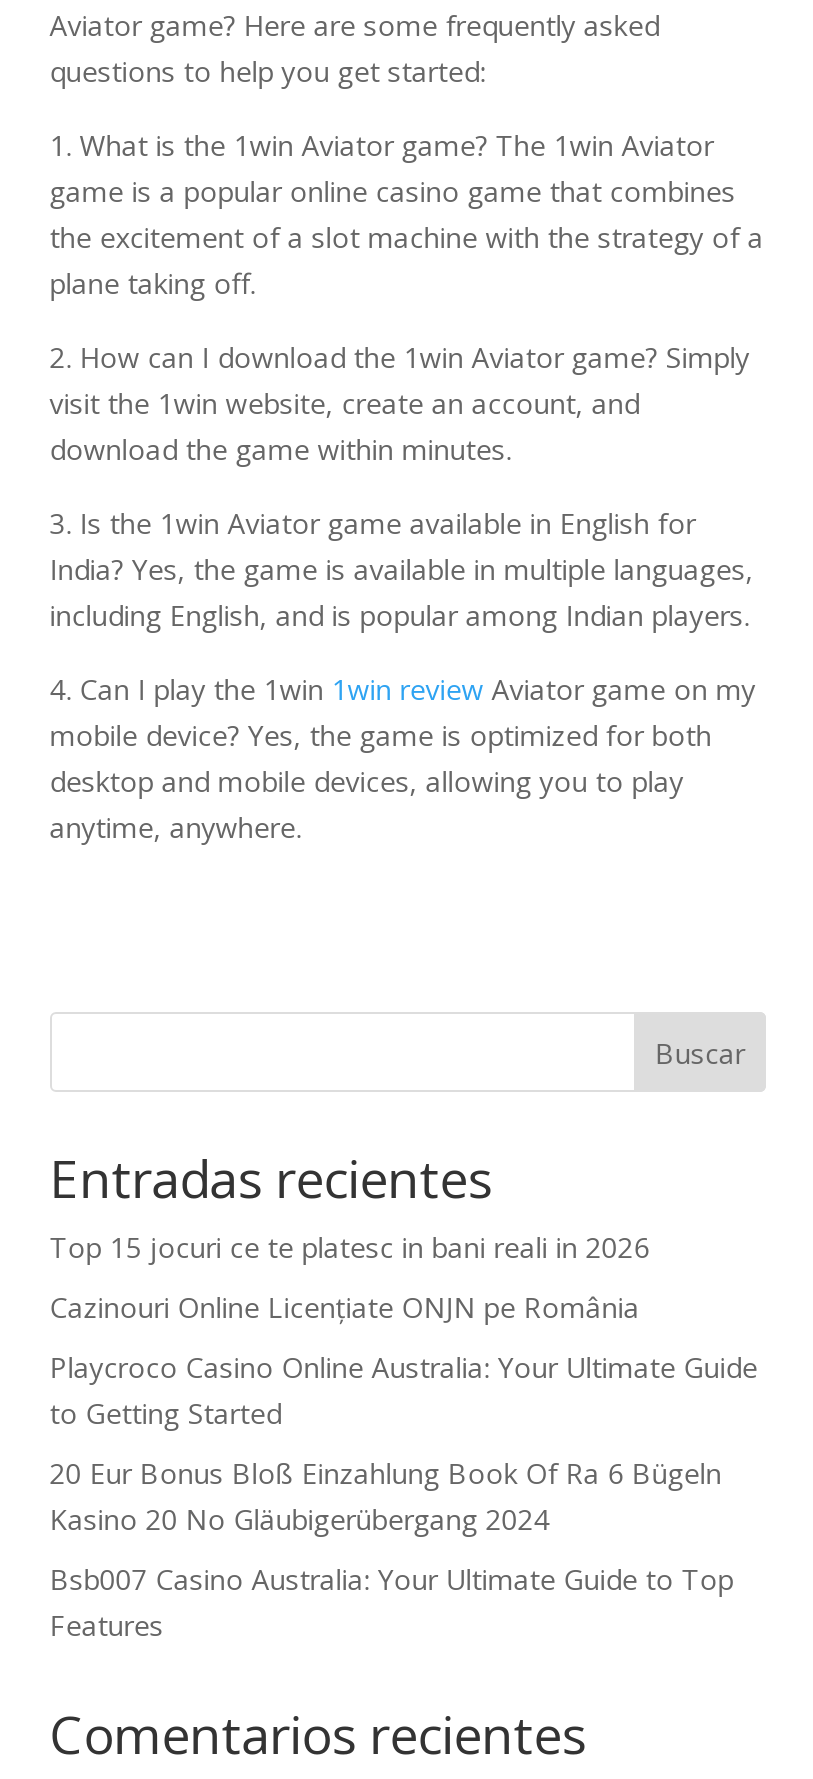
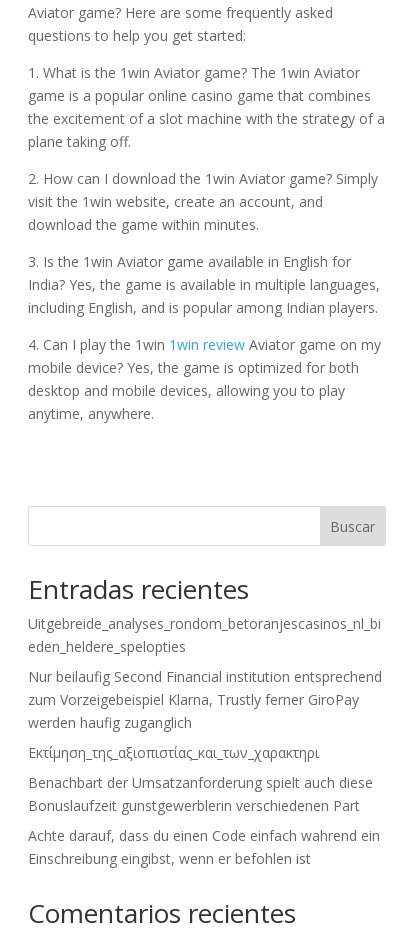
[50,1228,650,1266] Top 15 jocuri ce te platesc in bani reali in 2026 -> [28,614,381,656] Uitgebreide_analyses_rondom_betoranjescasinos_nl_bi | eden_heldere_spelopties
[50,1288,640,1326] Cazinouri Online Licențiate ONJN pe România -> [28,667,382,732] Nur beilaufig Second Financial institution entsprechend | zum Vorzeigebeispiel Klarna, Trustly ferner GiroPay | werden haufig zuganglich
[50,1348,758,1432] Playcroco Casino Online Australia: Your Ultimate Guide | to Getting Started -> [28,743,319,762] Εκτίμηση_της_αξιοπιστίας_και_των_χαρακτηρι
[50,1454,722,1538] 20 Eur Bonus Bloß Einzahlung Book Of Ra 6 Bügeln | Kasino 20 No Gläubigerübergang 2024 -> [28,773,373,815] Benachbart der Umsatzanforderung spielt auch diese | Bonuslaufzeit gunstgewerblerin verschiedenen Part
[50,1560,734,1644] Bsb007 Casino Australia: Your Ultimate Guide to Top | Features -> [28,826,380,868] Achte darauf, dass du einen Code einfach wahrend ein | Einschreibung eingibst, wenn er befohlen ist

